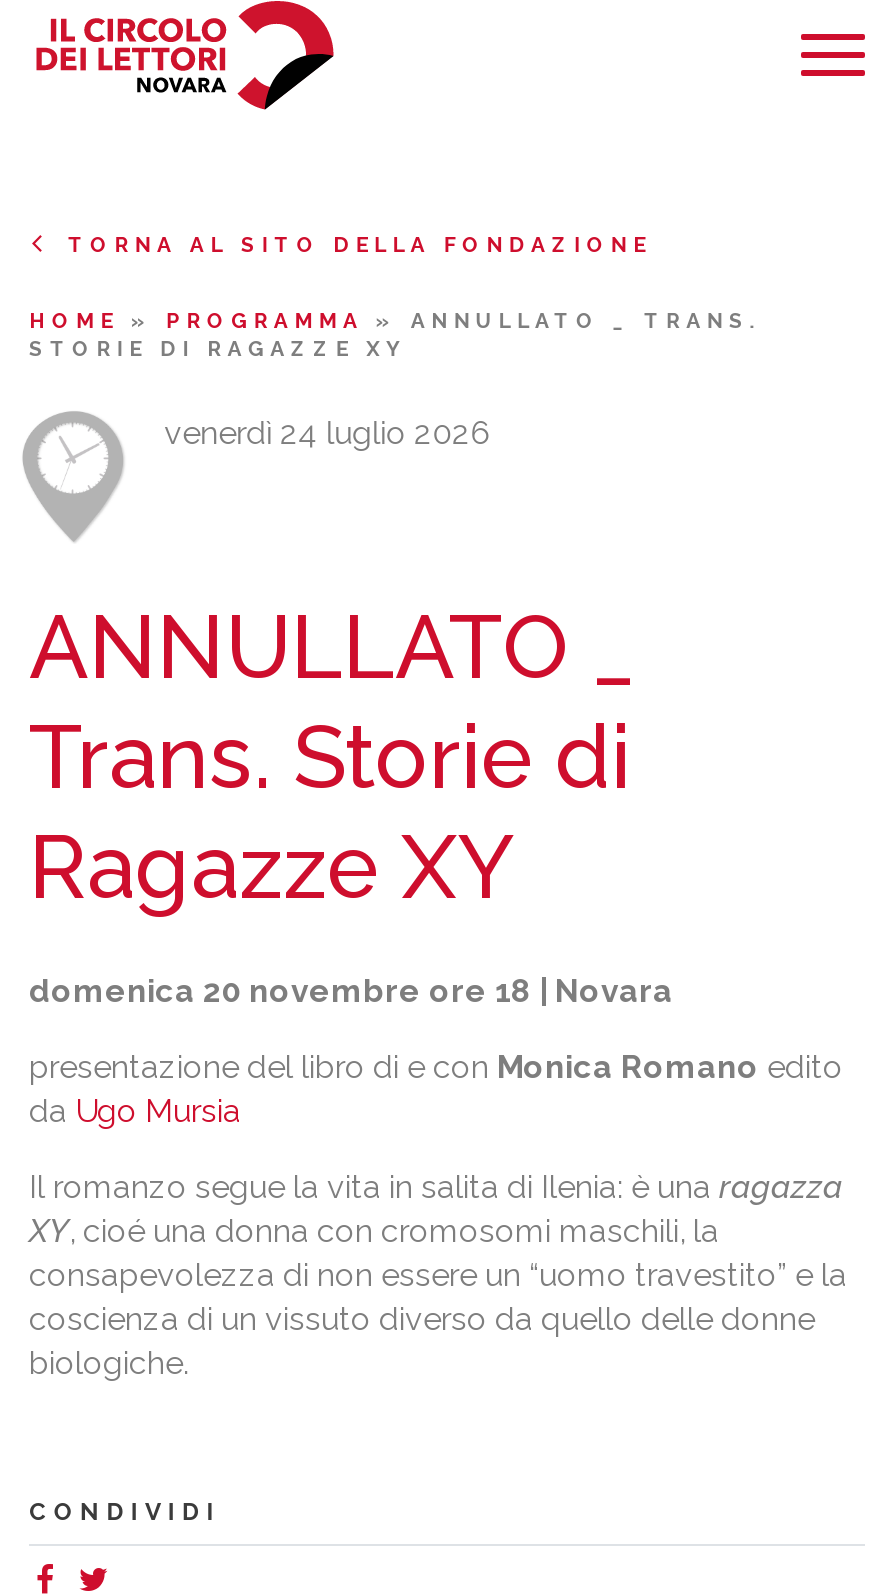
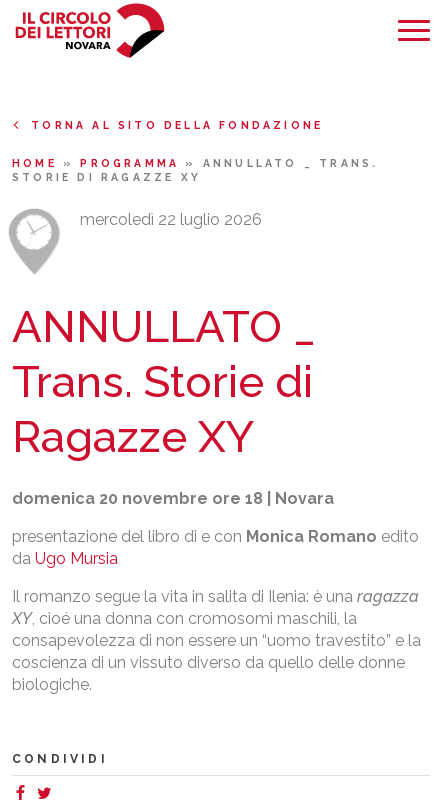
[164,414,490,452] venerdì 24 luglio 2026 -> [80,210,262,229] mercoledì 22 luglio 2026

